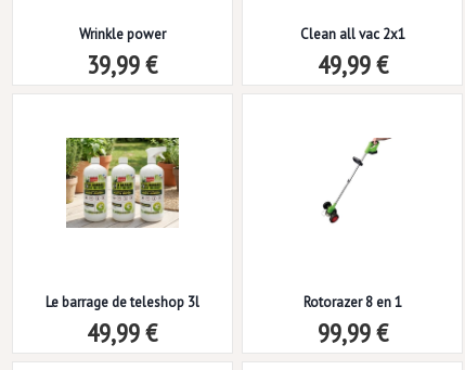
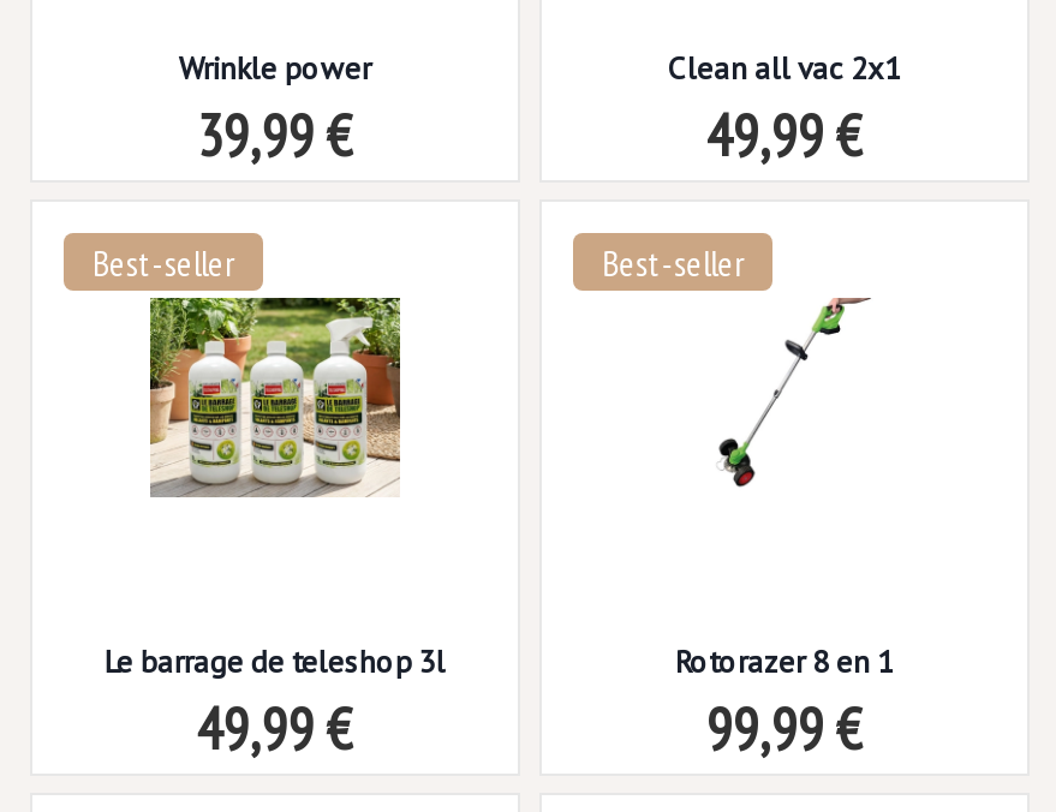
none -> [93,239,234,285] Best-seller
none -> [602,239,744,285] Best-seller

